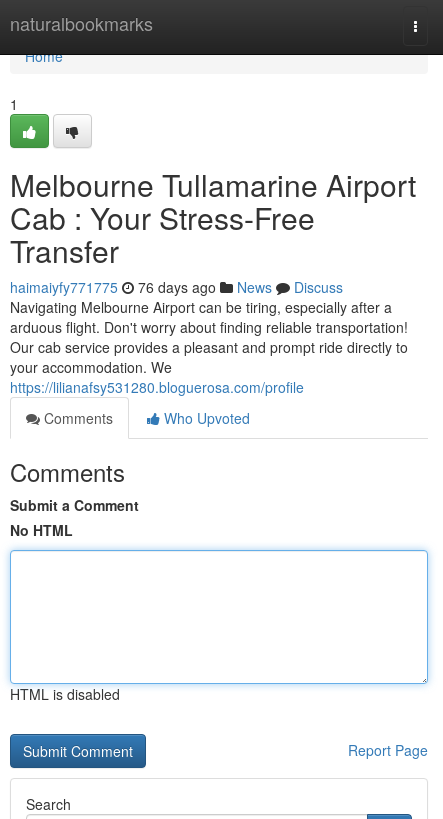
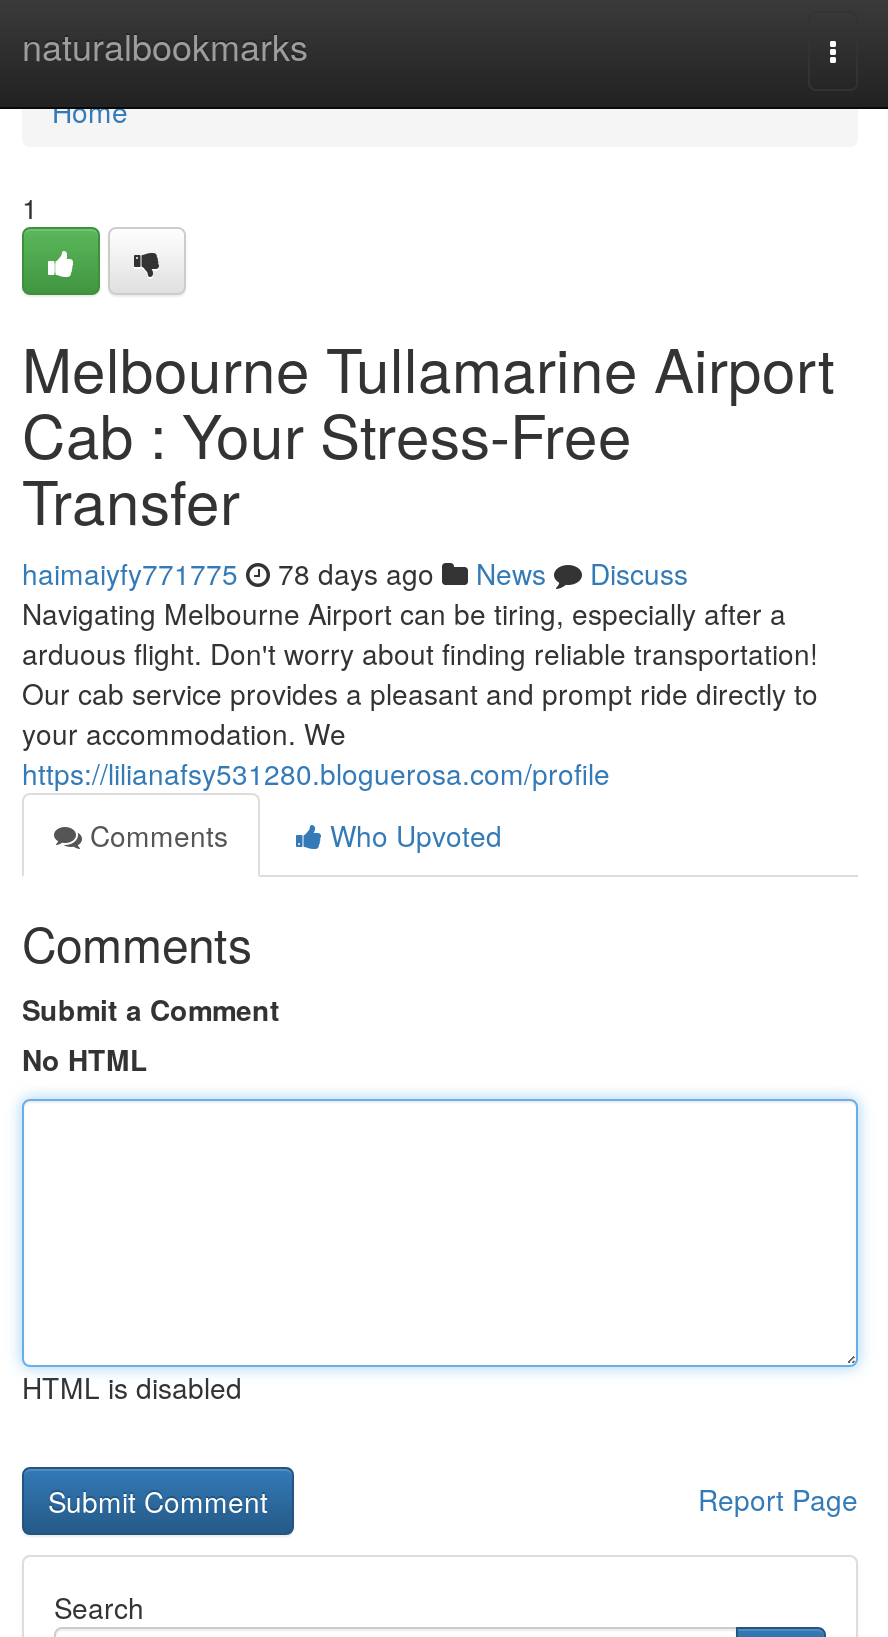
[10,277,343,297] haimaiyfy771775 76 days ago News Discuss -> [22,553,688,593] haimaiyfy771775 78 days ago News Discuss

